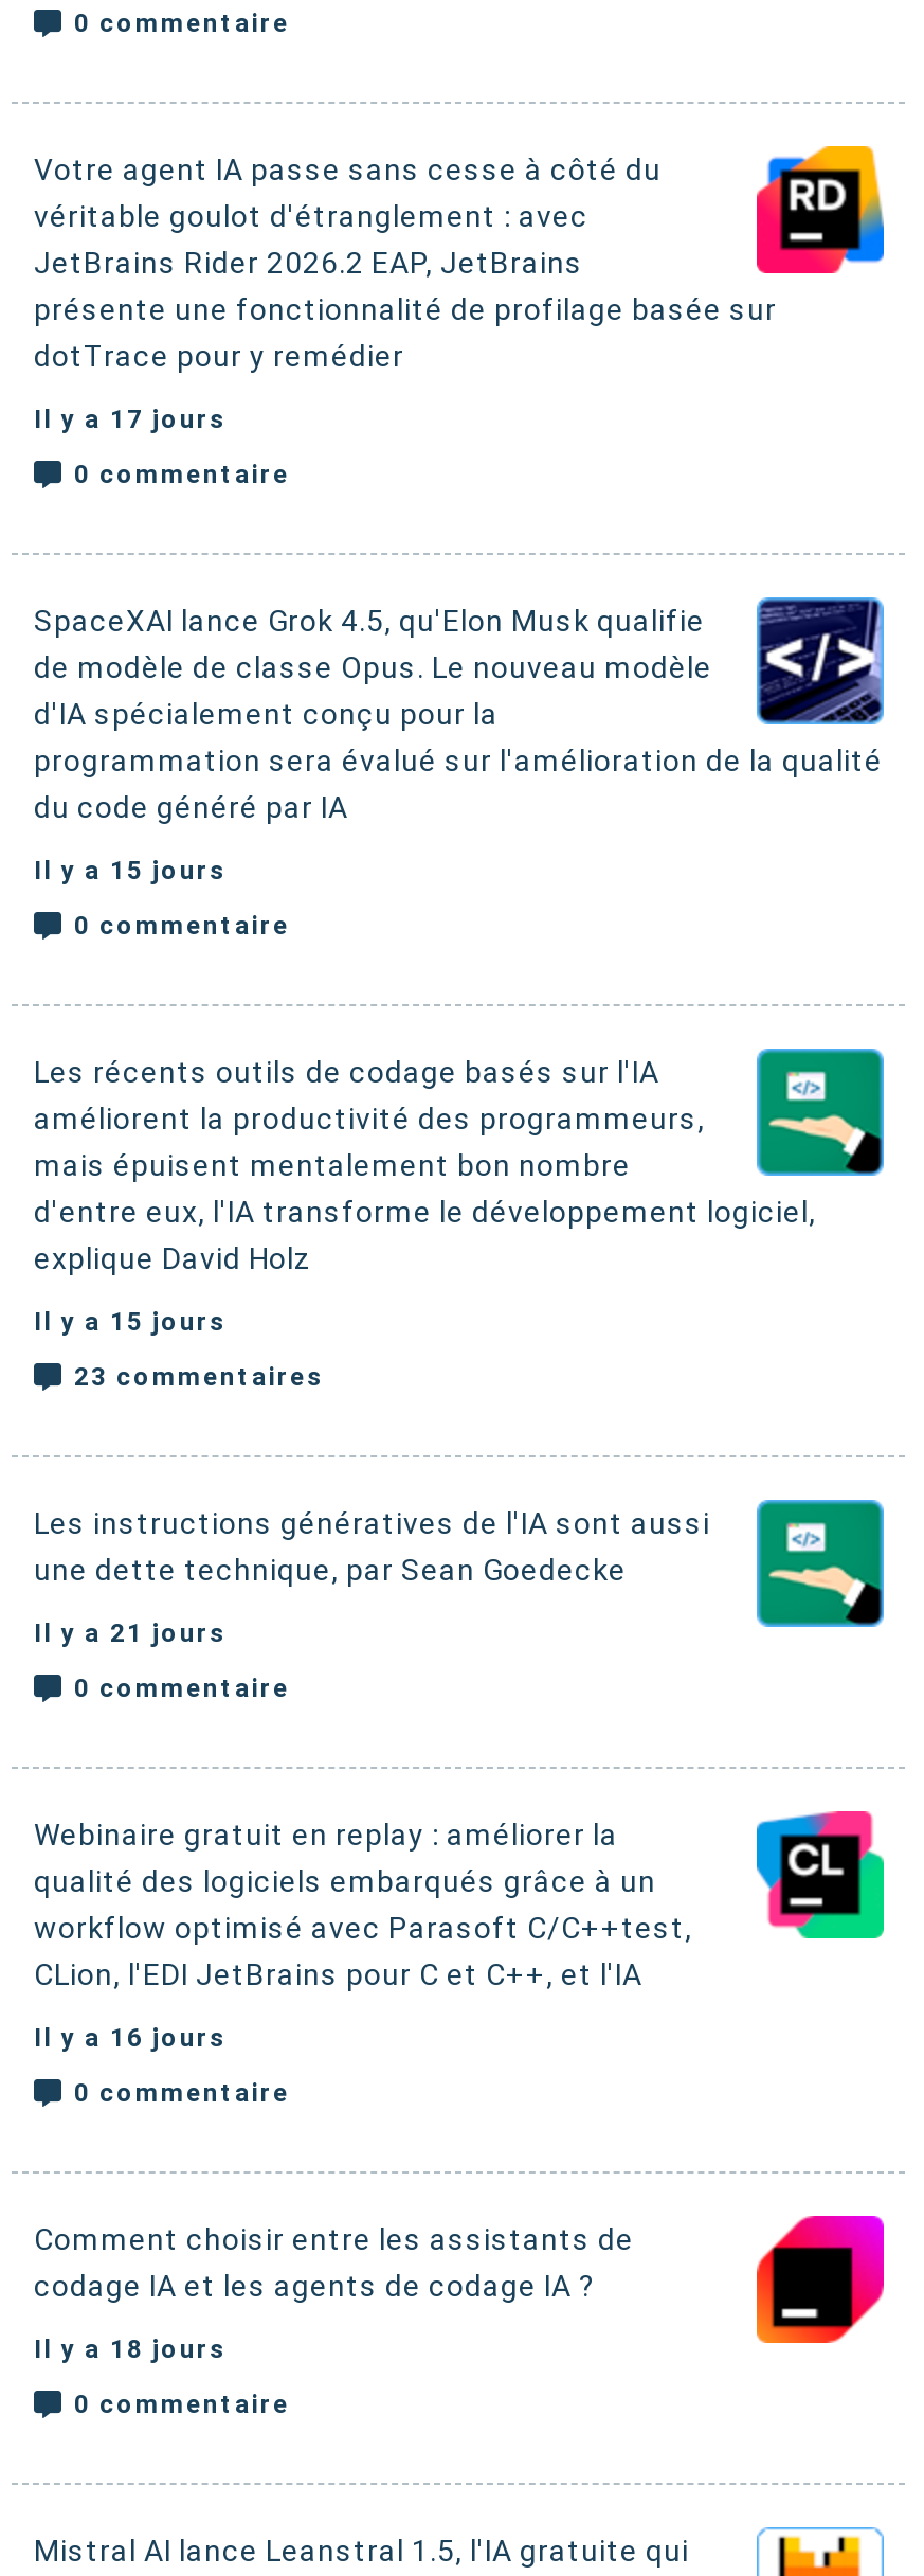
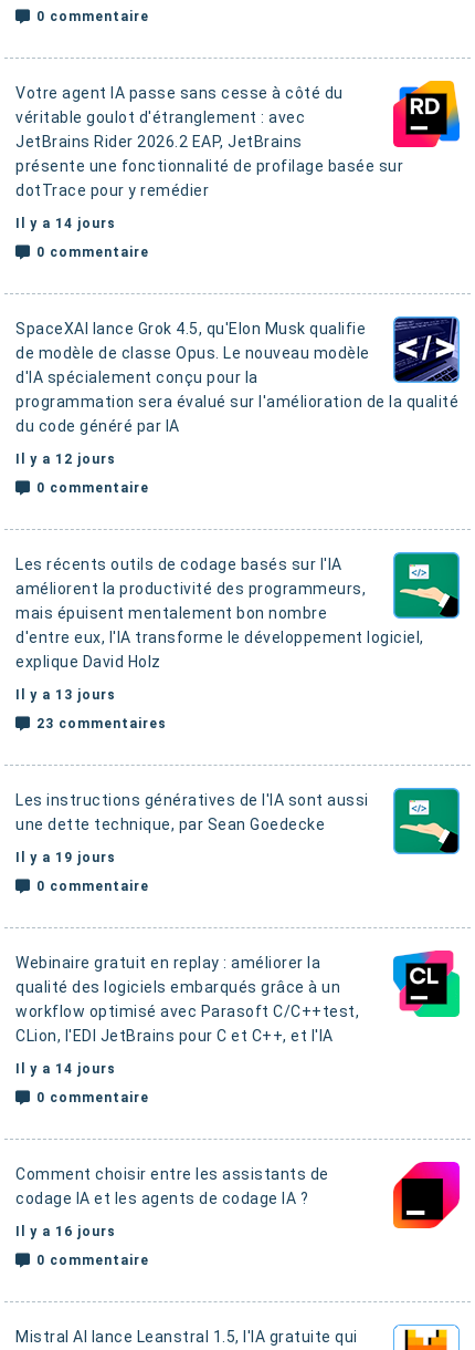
[34,405,226,435] Il y a 17 jours -> [16,216,116,232] Il y a 14 jours
[34,857,226,886] Il y a 15 jours -> [16,452,116,467] Il y a 12 jours
[34,1308,226,1338] Il y a 15 jours -> [16,688,116,703] Il y a 13 jours
[34,1619,226,1649] Il y a 21 jours -> [16,850,116,866] Il y a 19 jours
[34,2024,226,2054] Il y a 16 jours -> [16,1062,116,1077] Il y a 14 jours
[34,2335,226,2365] Il y a 18 jours -> [16,1224,116,1240] Il y a 16 jours

